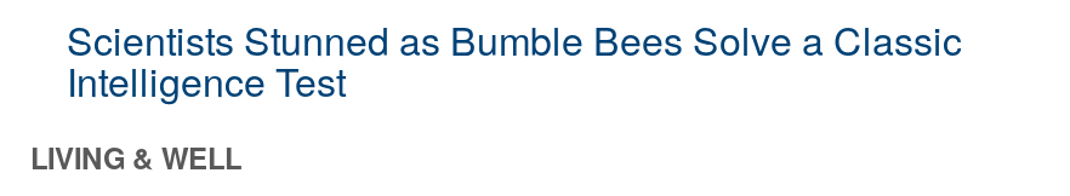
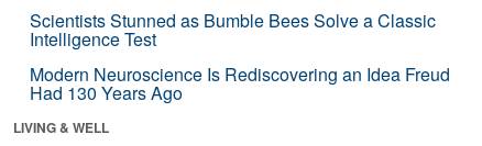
none -> [30,61,450,105] Modern Neuroscience Is Rediscovering an Idea Freud | Had 130 Years Ago

